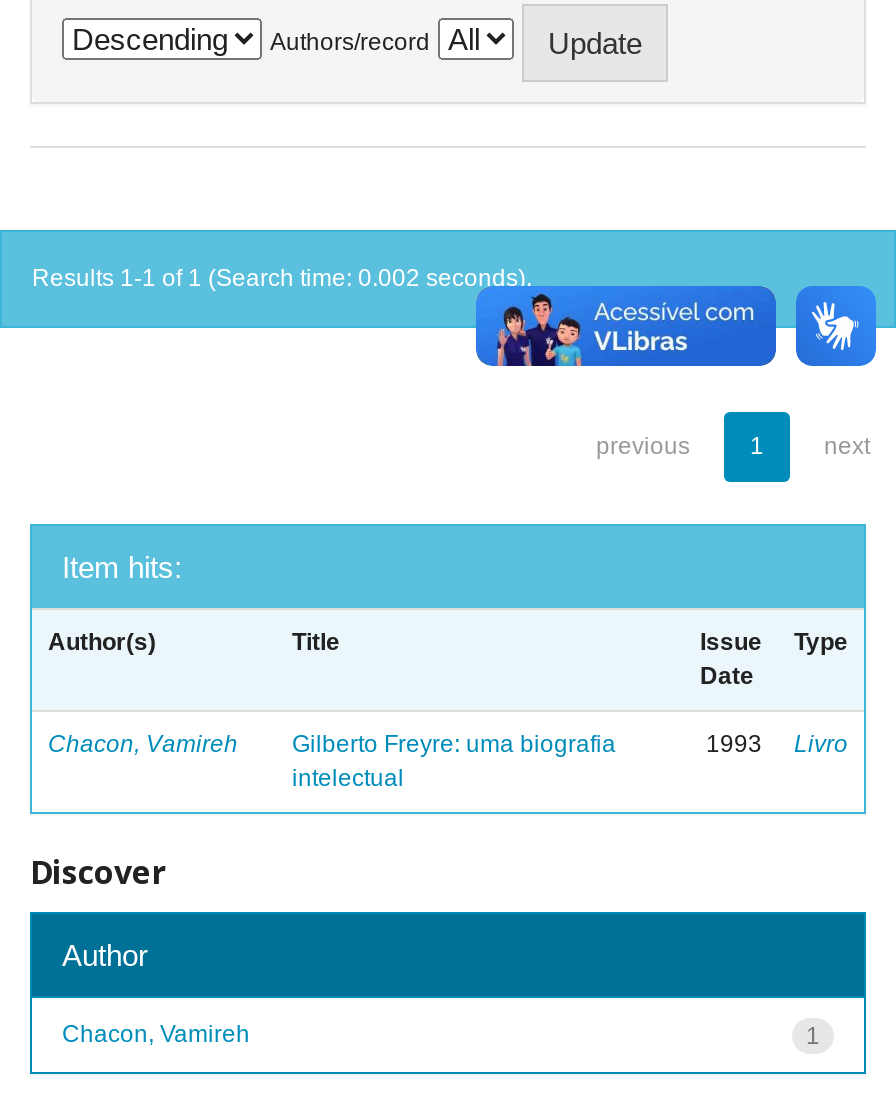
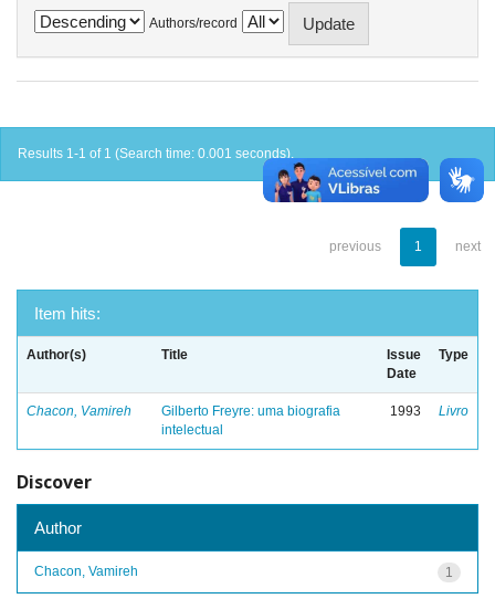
[32,264,532,292] Results 1-1 of 1 (Search time: 0.002 seconds). -> [18,146,294,161] Results 1-1 of 1 (Search time: 0.001 seconds).

